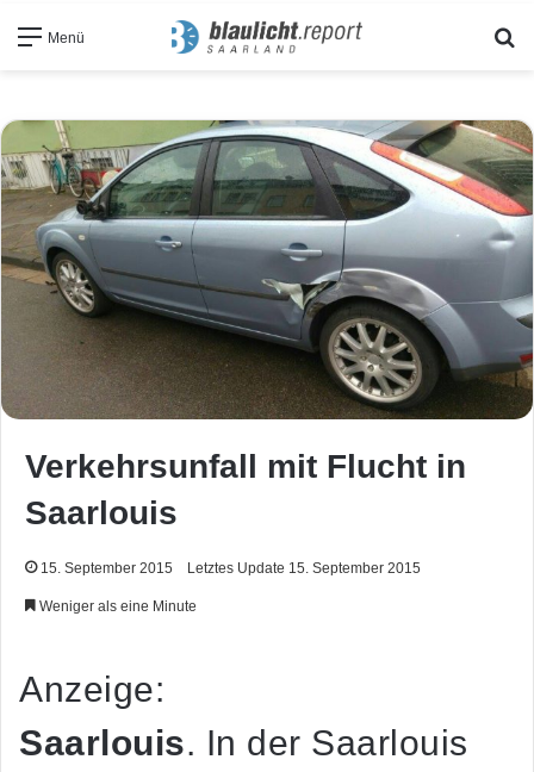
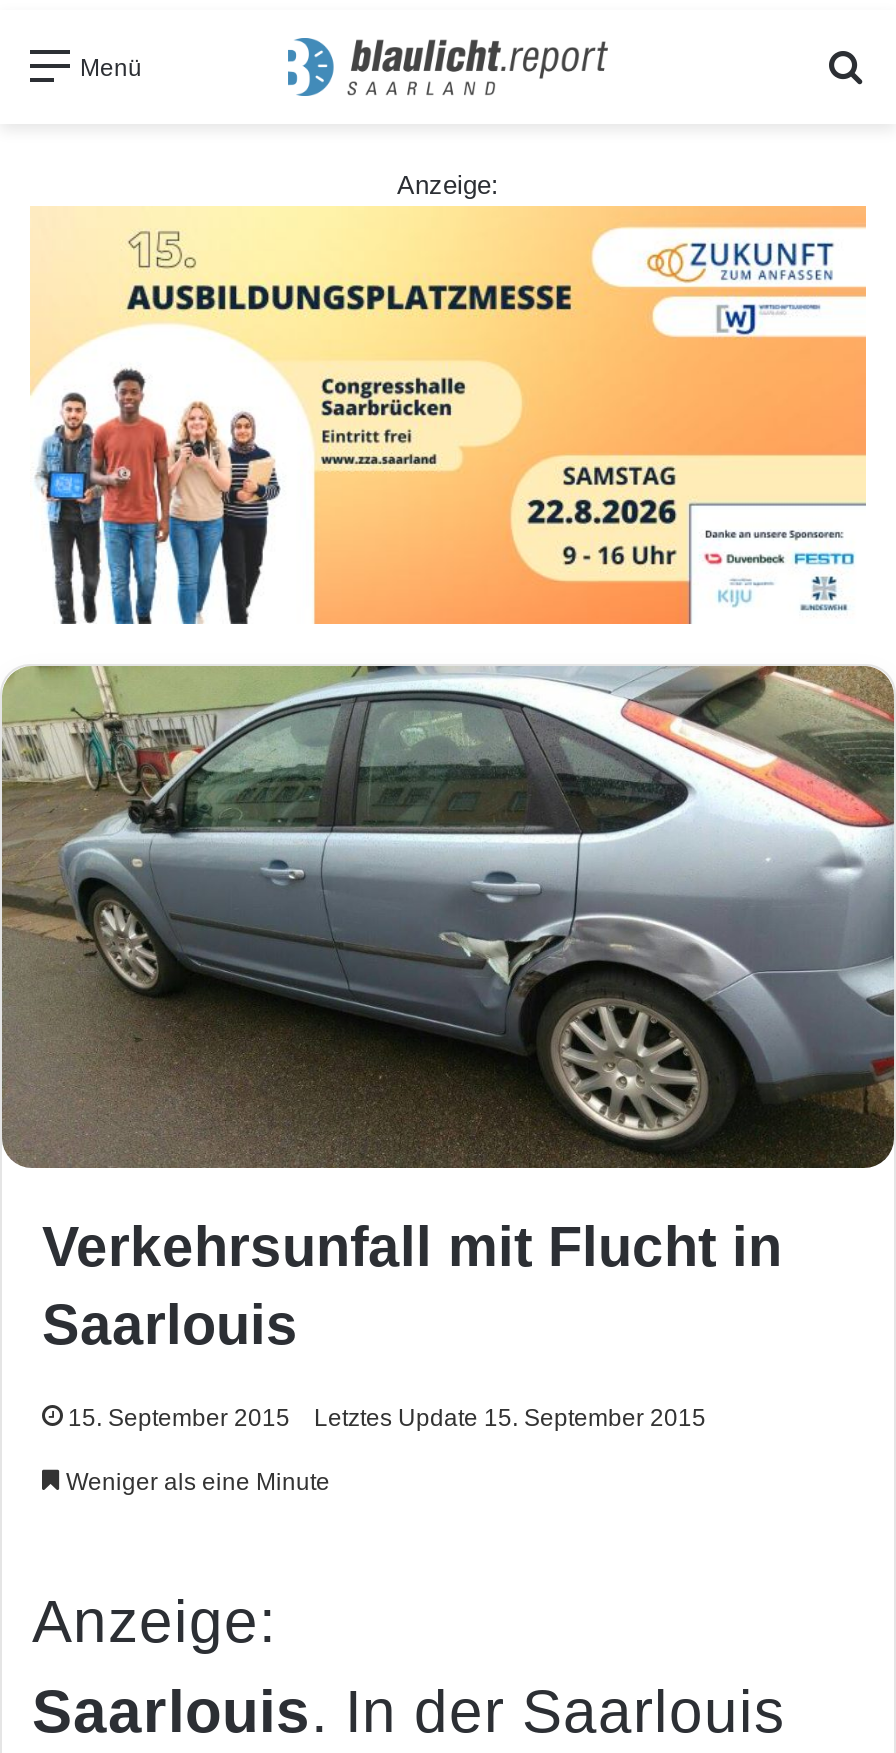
none -> [30,206,868,626] [image]
none -> [397,169,499,199] Anzeige:

